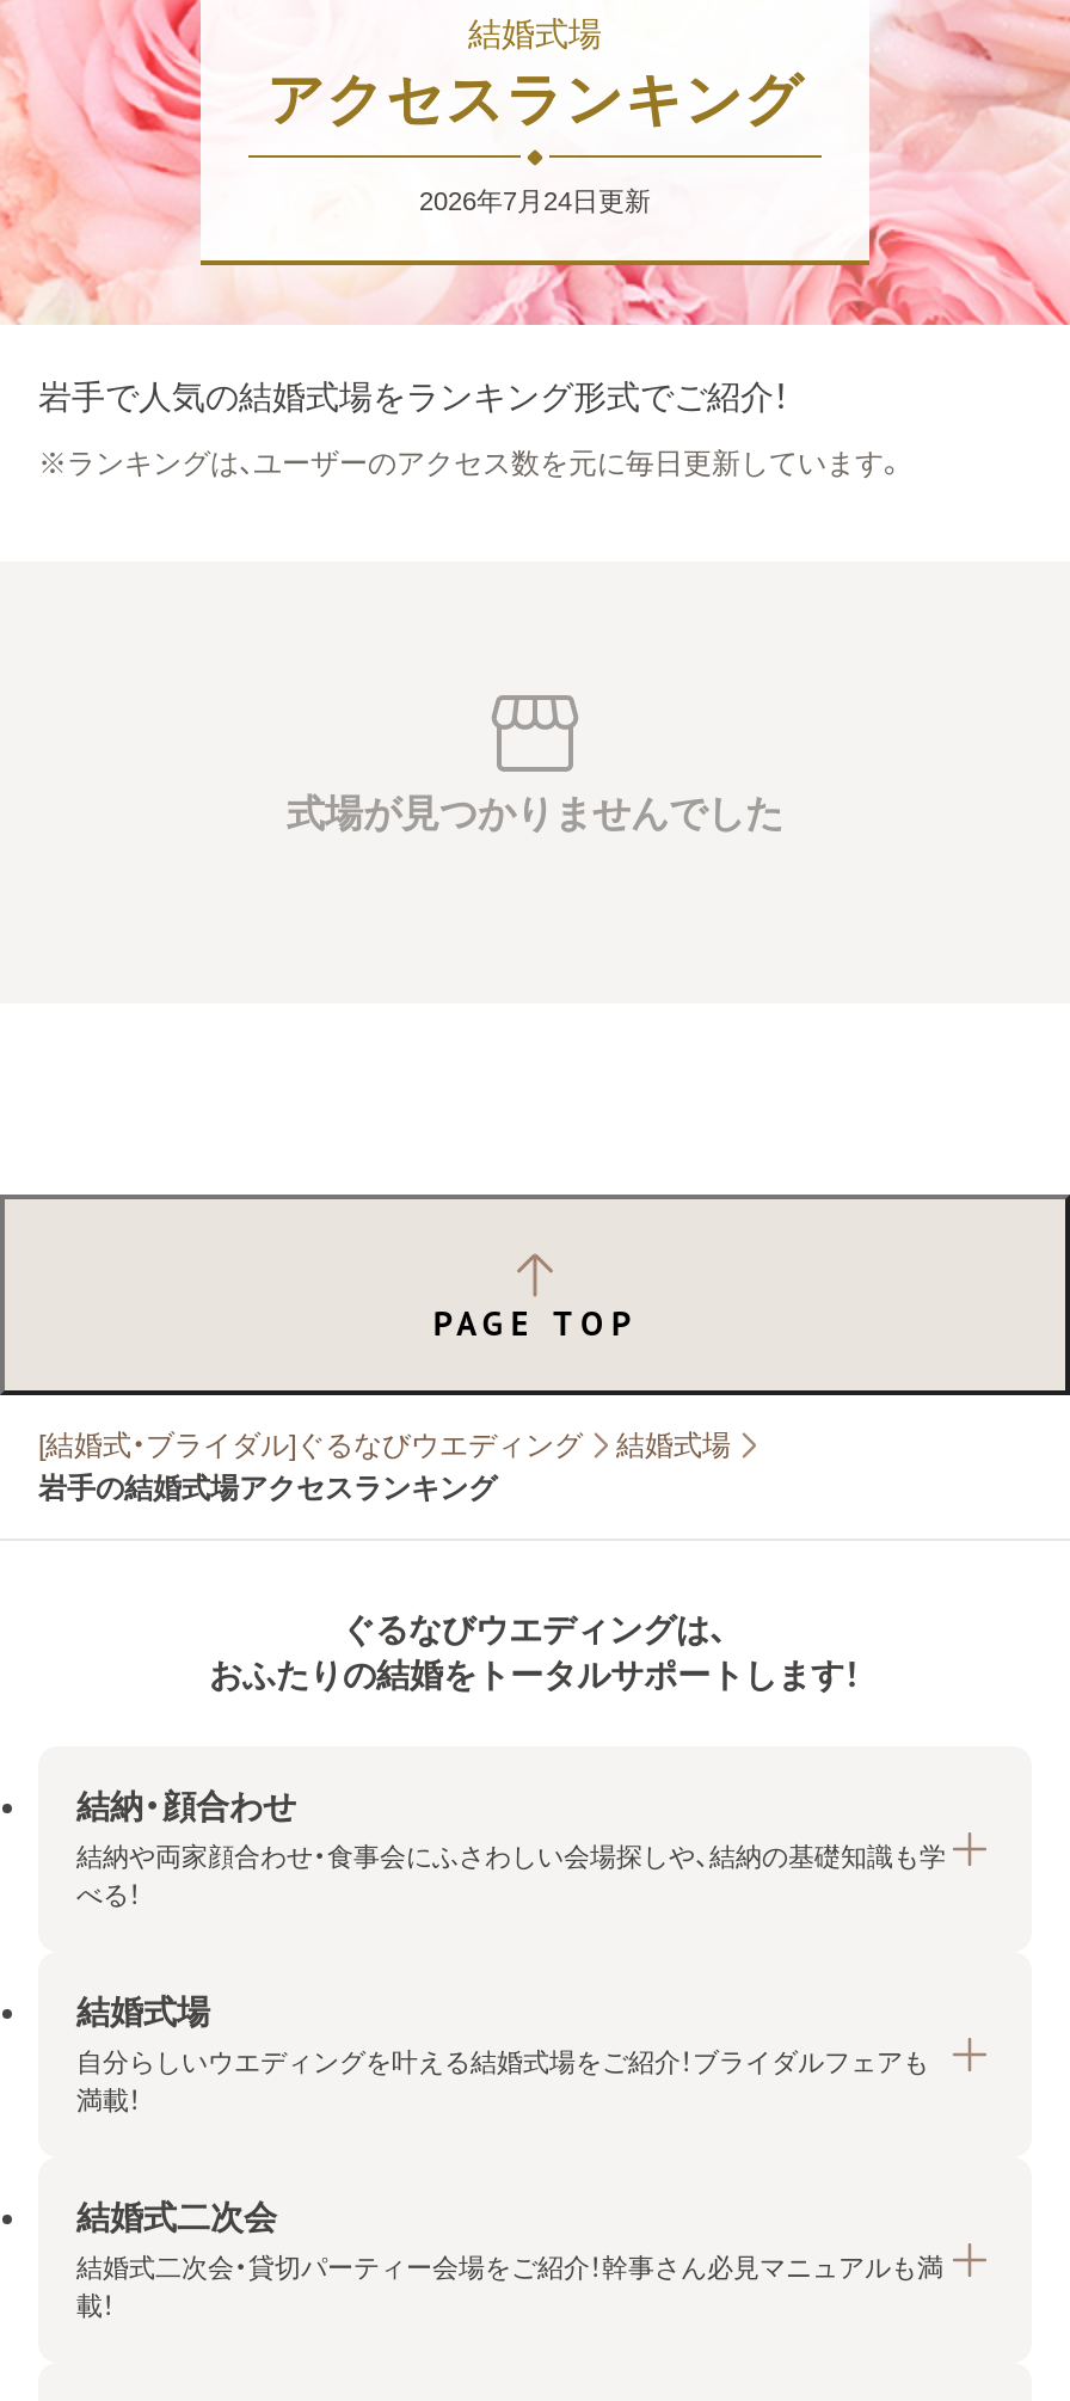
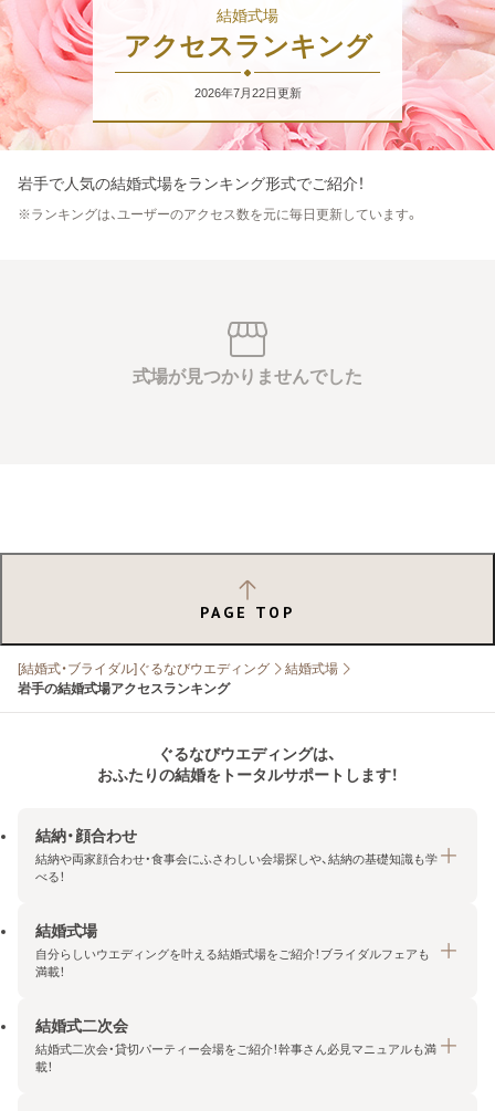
[419,185,651,214] 2026年7月24日更新 -> [194,86,301,99] 2026年7月22日更新

